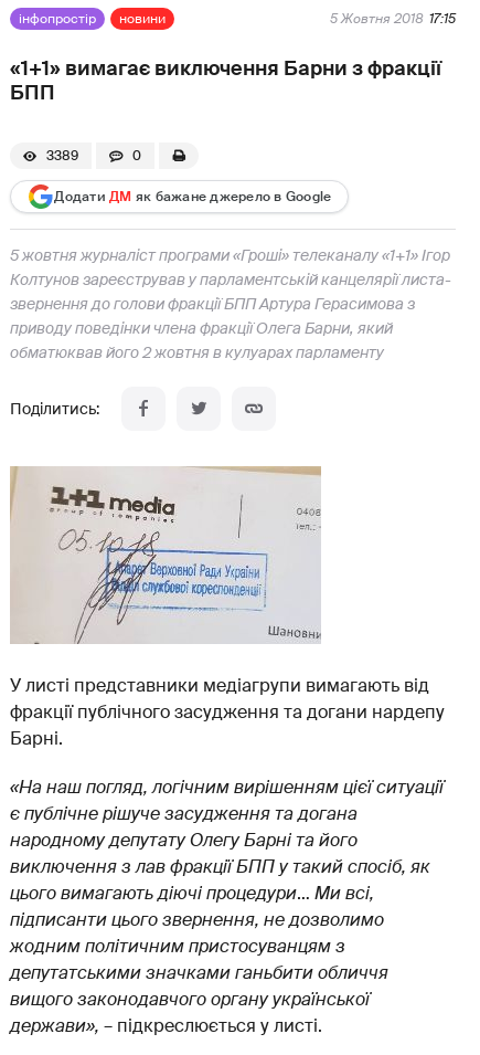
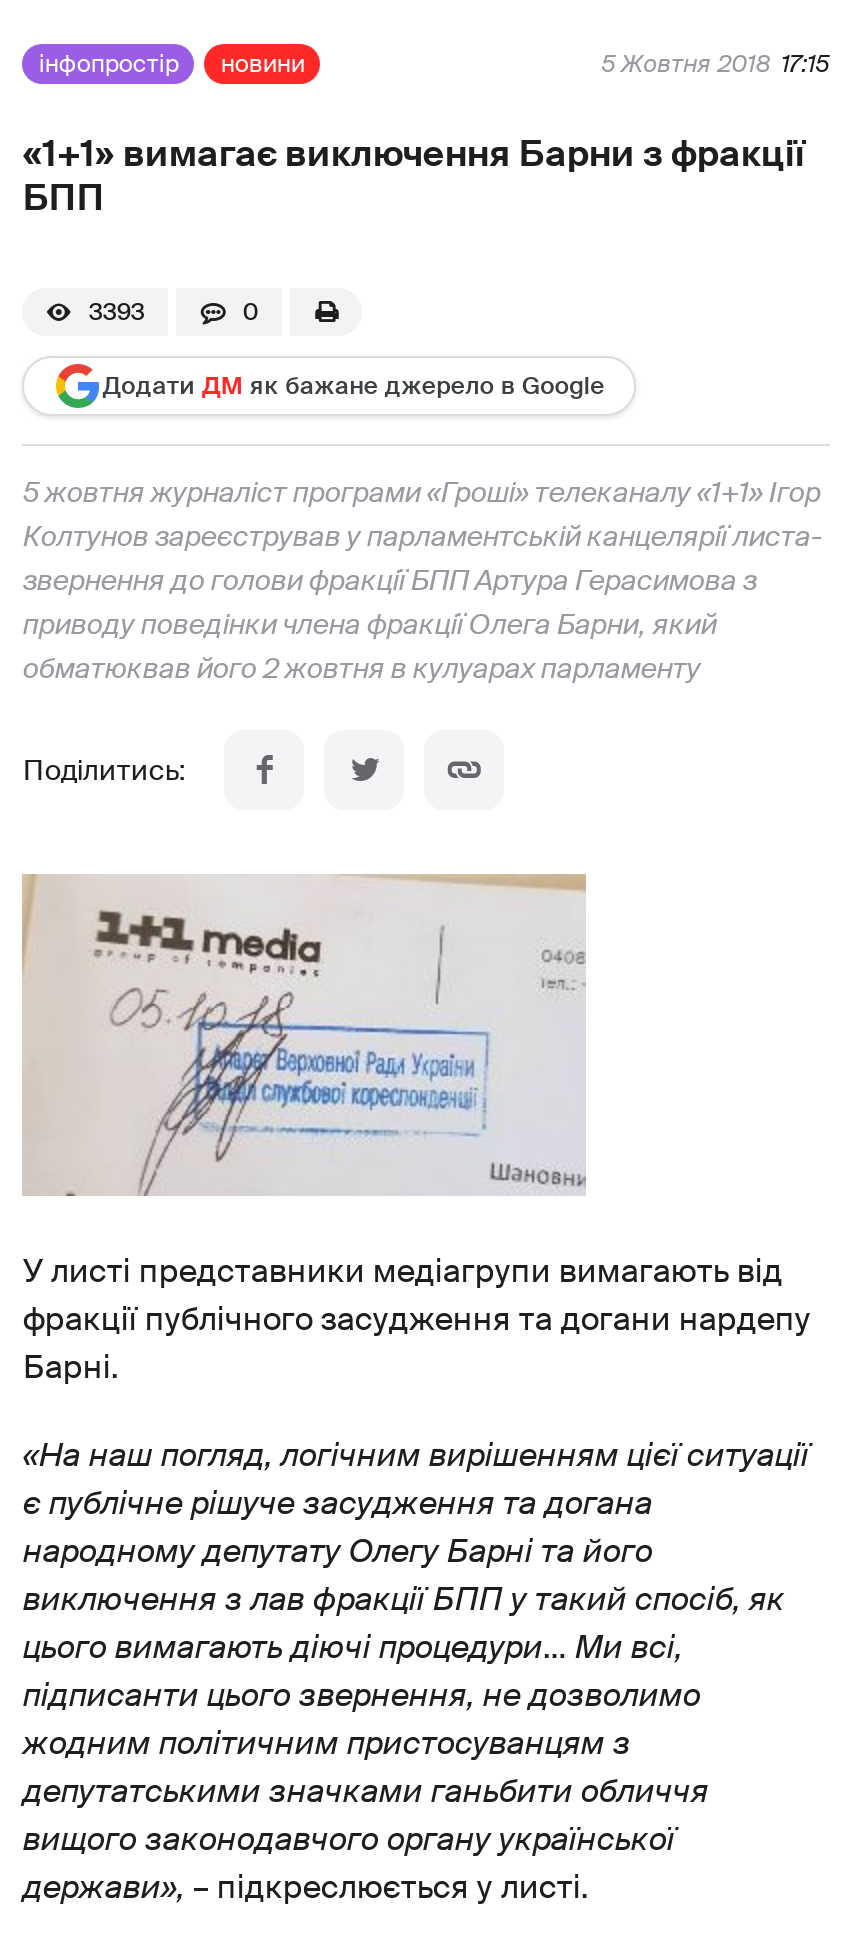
[47,147,79,164] 3389 -> [89,296,145,328] 3393

